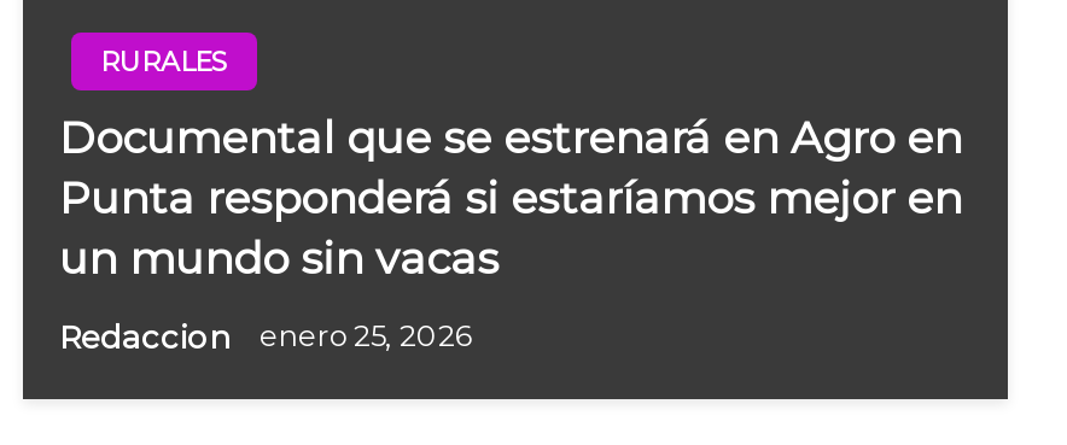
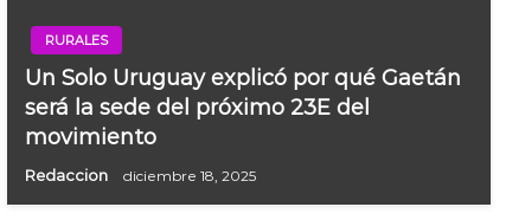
[59,113,962,287] Documental que se estrenará en Agro en | Punta responderá si estaríamos mejor en | un mundo sin vacas -> [25,64,461,150] Un Solo Uruguay explicó por qué Gaetán | será la sede del próximo 23E del | movimiento
[59,319,472,358] Redaccion enero 25, 2026 -> [25,165,256,184] Redaccion diciembre 18, 2025

